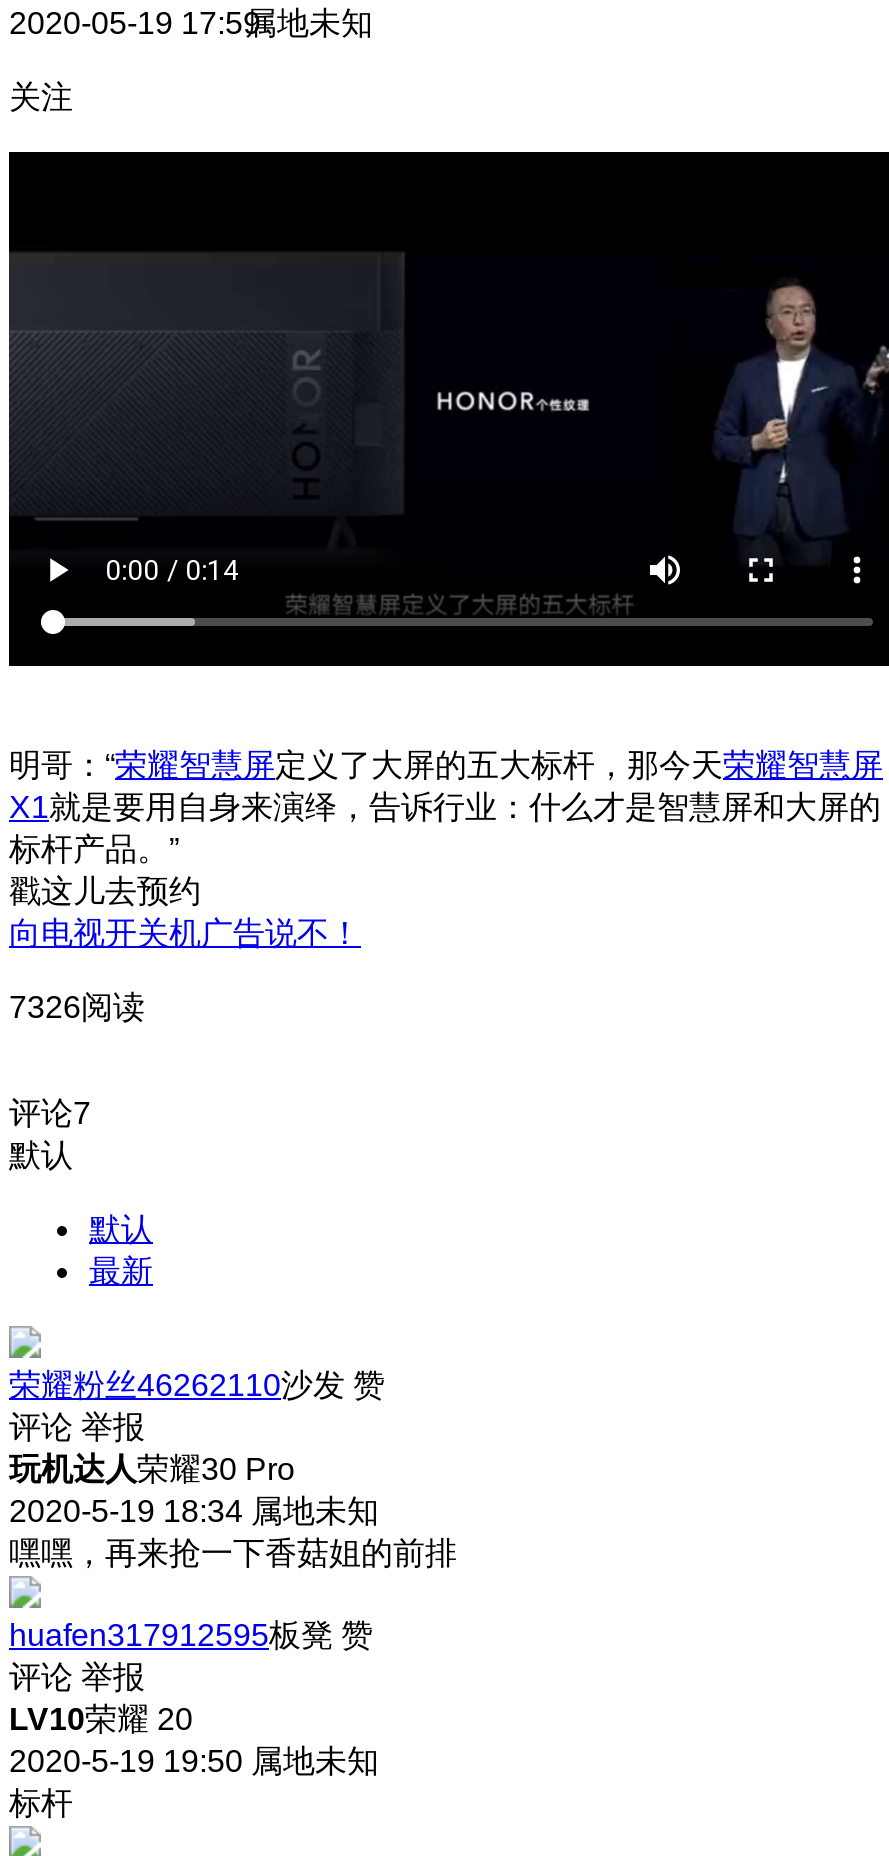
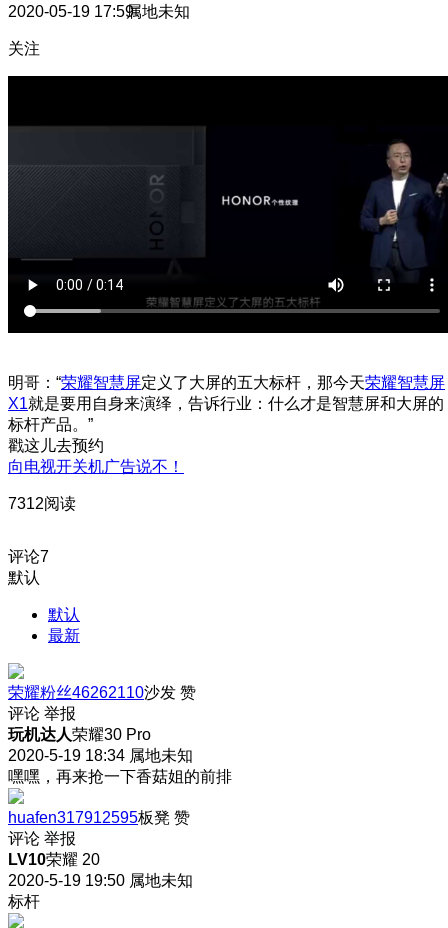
[9,991,145,1025] 7326阅读 -> [8,495,76,512] 7312阅读

